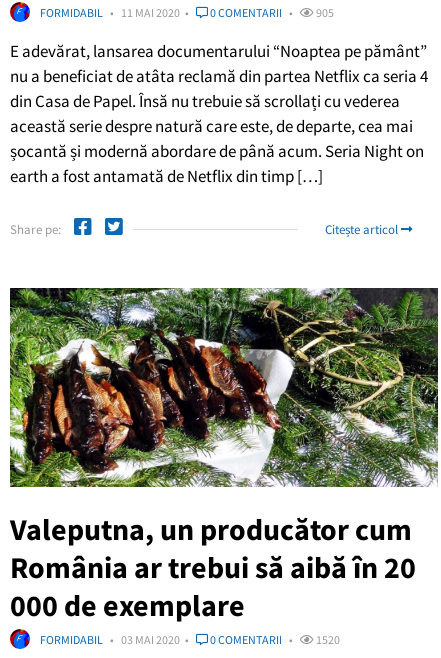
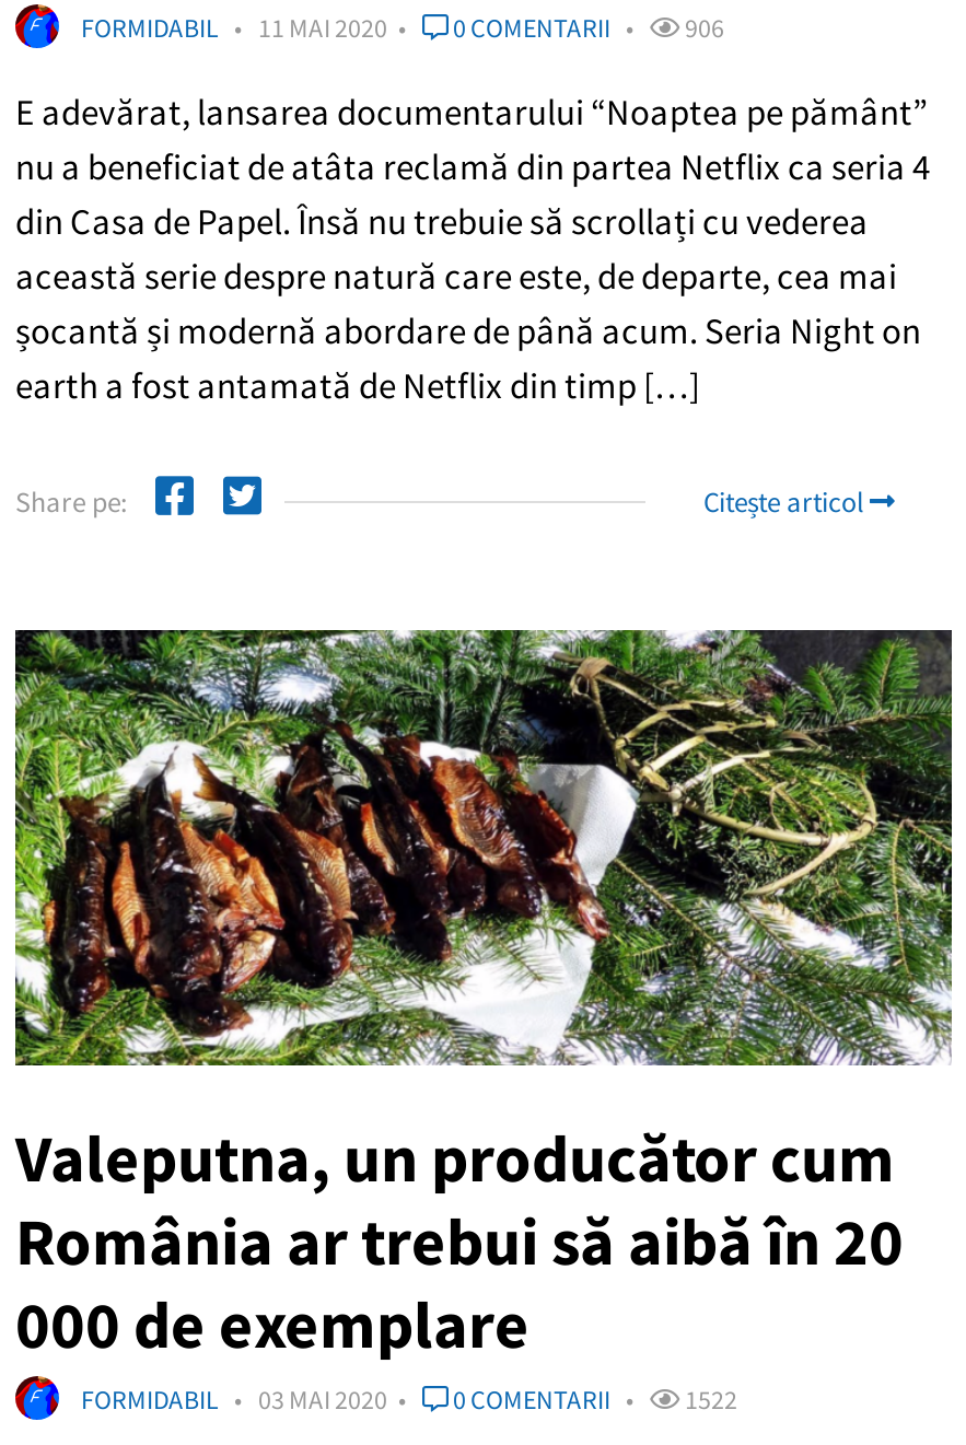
[314,5,334,20] 905 -> [680,10,724,43] 906
[314,632,340,647] 1520 -> [680,1384,737,1416] 1522

